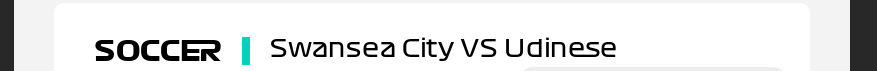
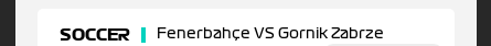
[270,37,618,61] Swansea City VS Udinese -> [157,27,384,41] Fenerbahçe VS Gornik Zabrze

